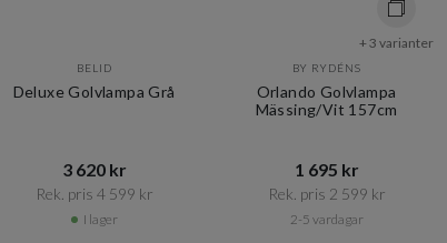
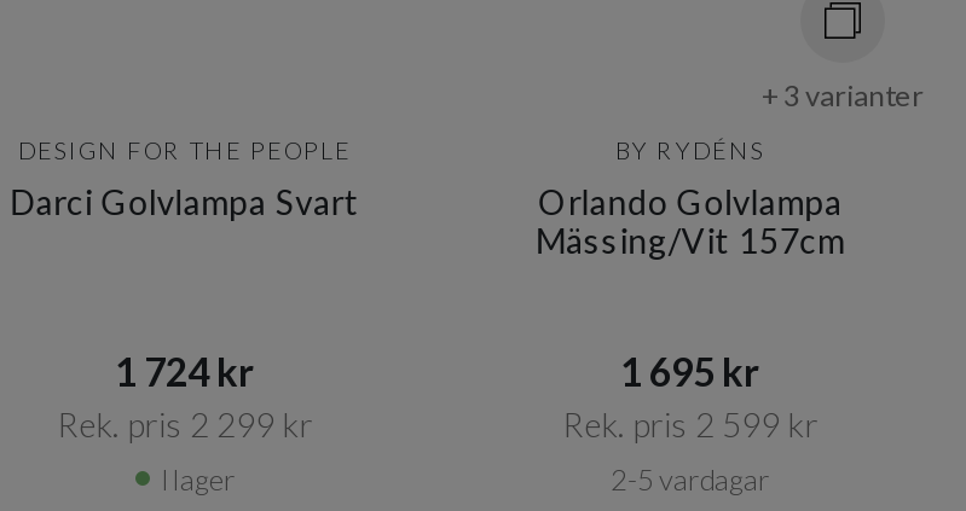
[13,61,175,101] BELID | Deluxe Golvlampa Grå -> [10,134,360,221] DESIGN FOR THE PEOPLE | Darci Golvlampa Svart
[35,159,153,204] 3 620 kr | Rek. pris 4 599 kr -> [57,346,313,443] 1 724 kr | Rek. pris 2 299 kr

